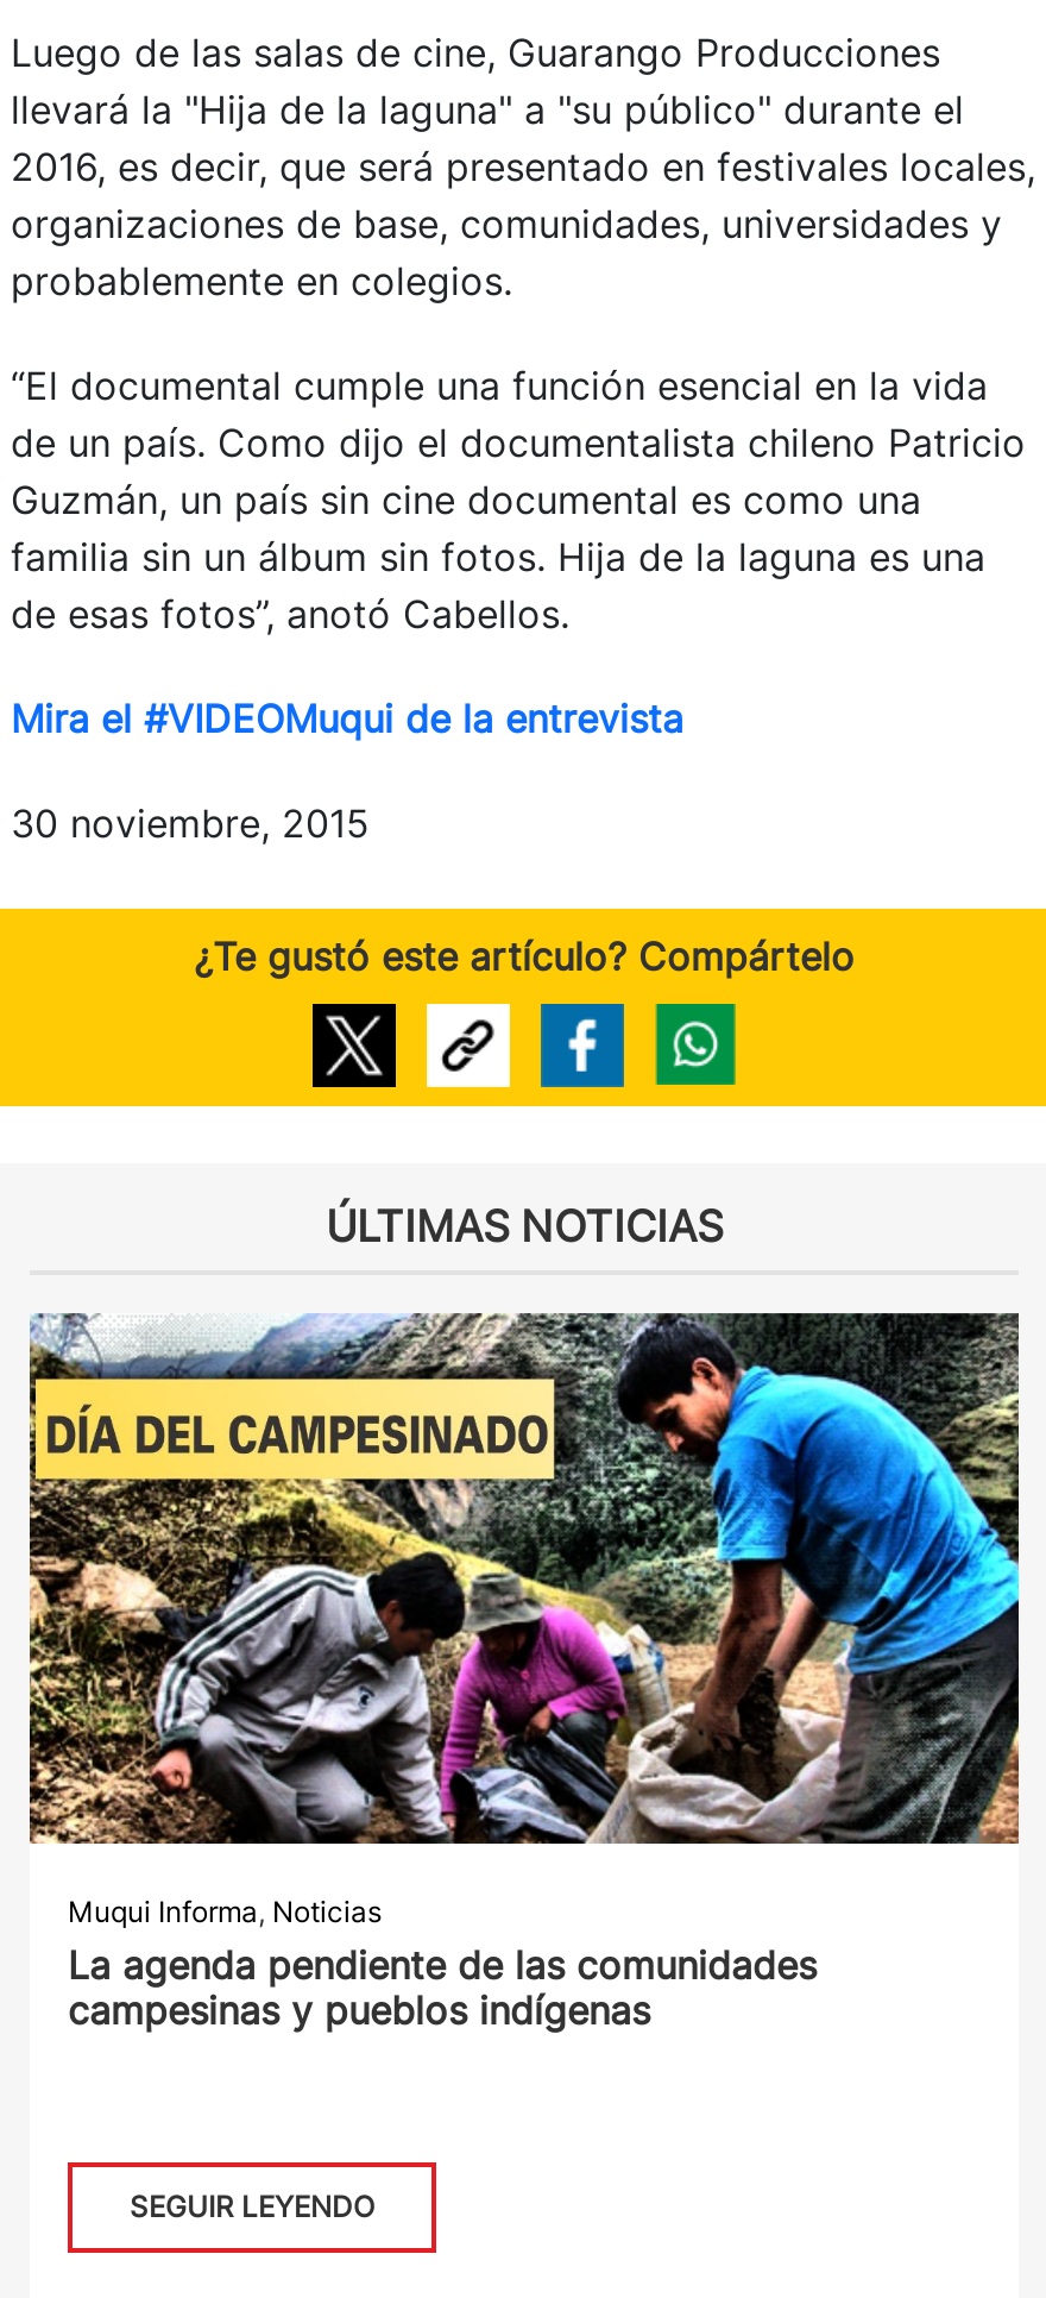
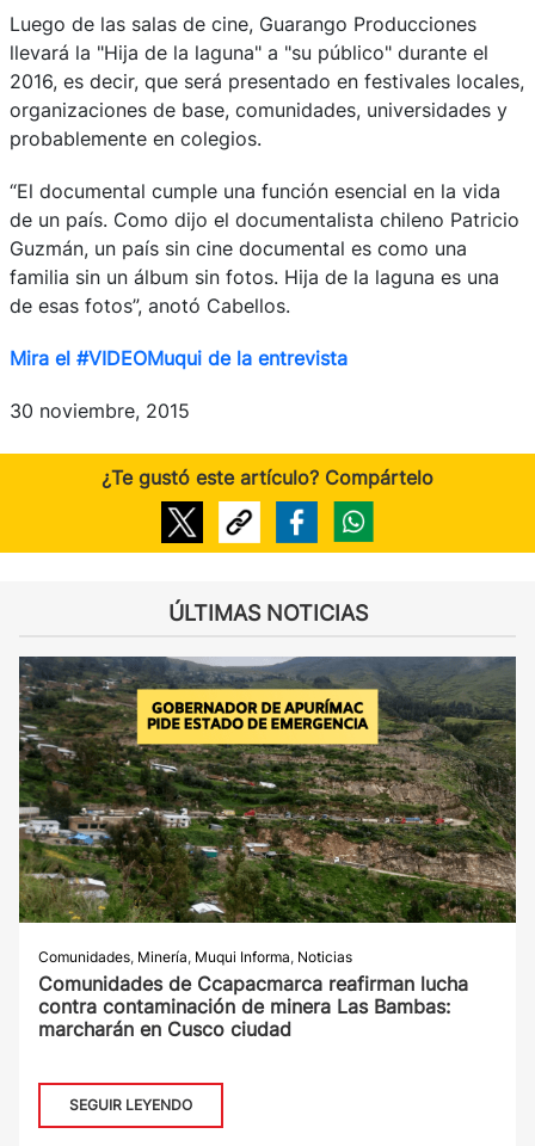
[27,1313,1021,2033] [image] | Muqui Informa, Noticias | La agenda pendiente de las comunidades | campesinas y pueblos indígenas -> [18,655,517,1040] [image] | Comunidades, Minería, Muqui Informa, Noticias | Comunidades de Ccapacmarca reafirman lucha | contra contaminación de minera Las Bambas: | marcharán en Cusco ciudad

